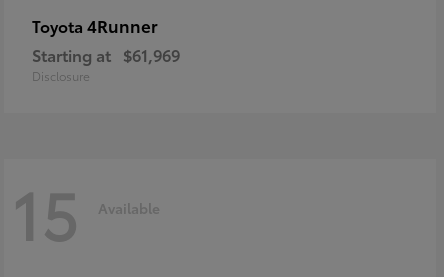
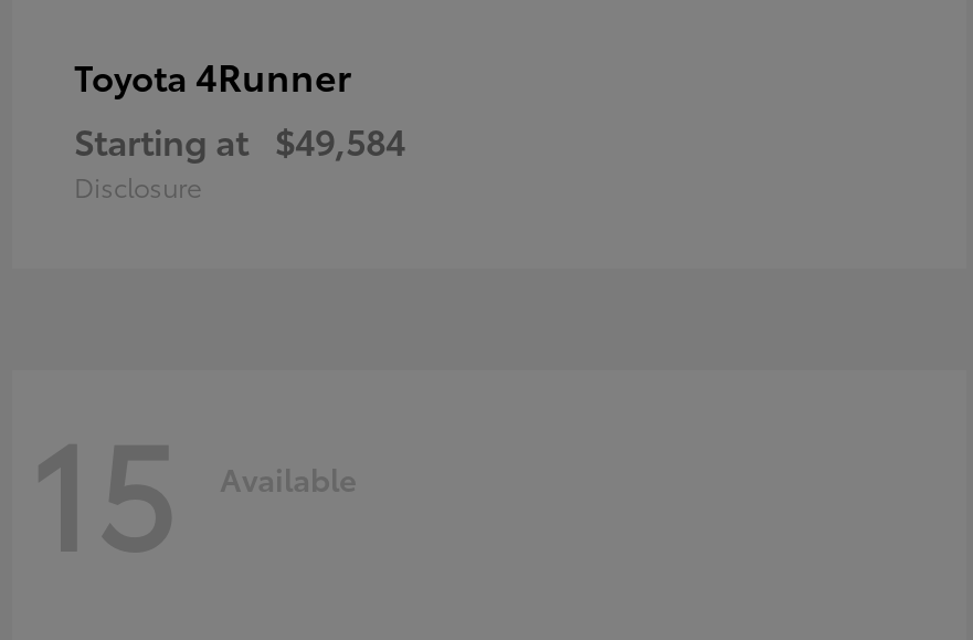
[32,43,180,66] Starting at $61,969 -> [74,114,405,165] Starting at $49,584

